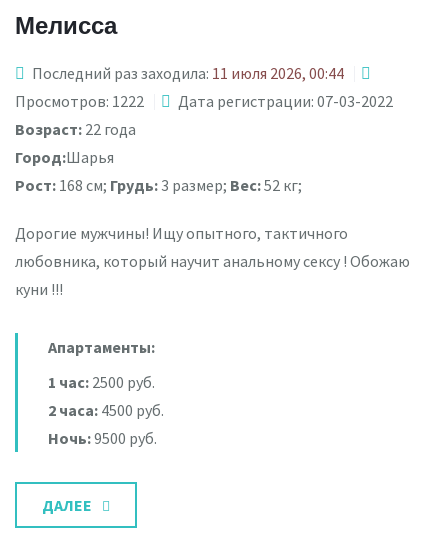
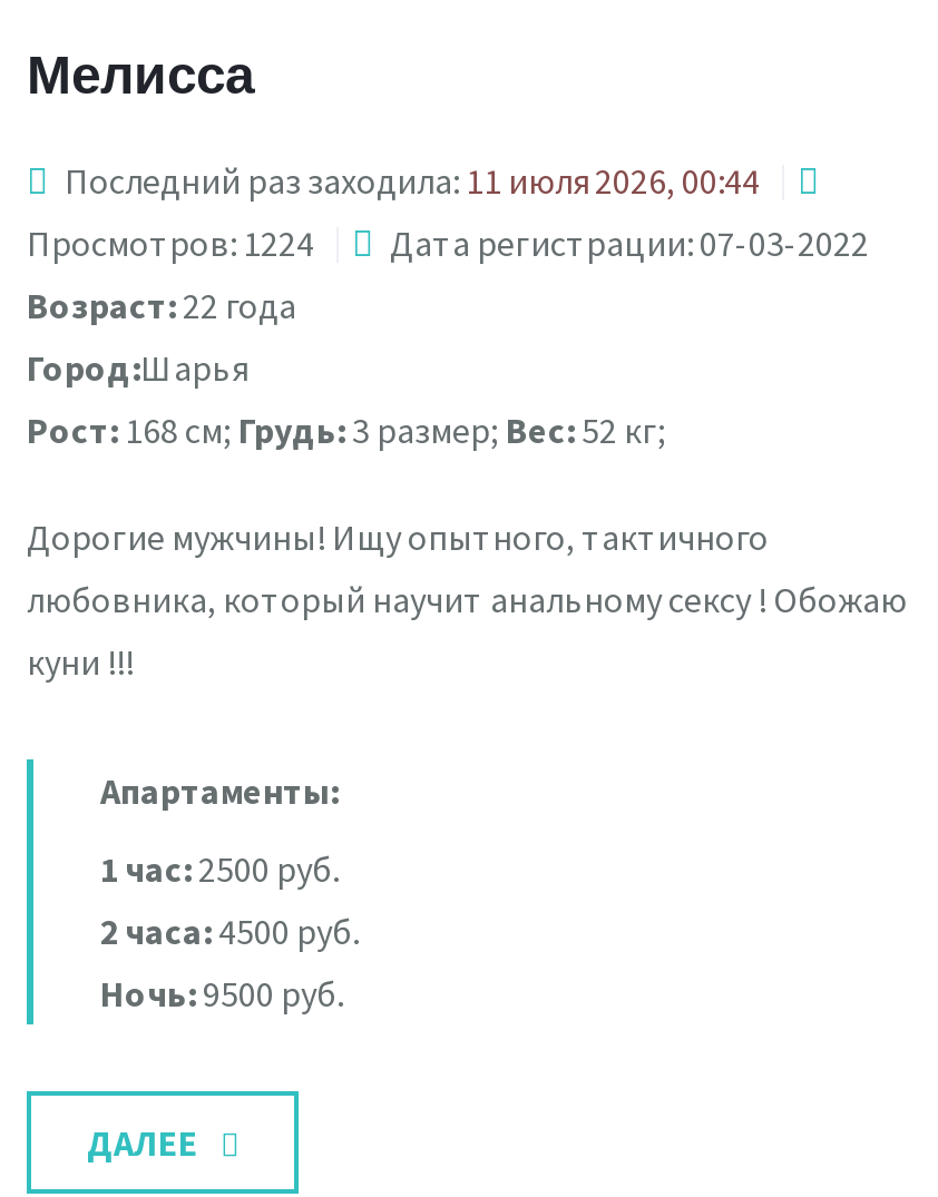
[15,91,393,111] Просмотров: 1222 Дата регистрации: 07-03-2022 -> [27,221,869,266] Просмотров: 1224 Дата регистрации: 07-03-2022

